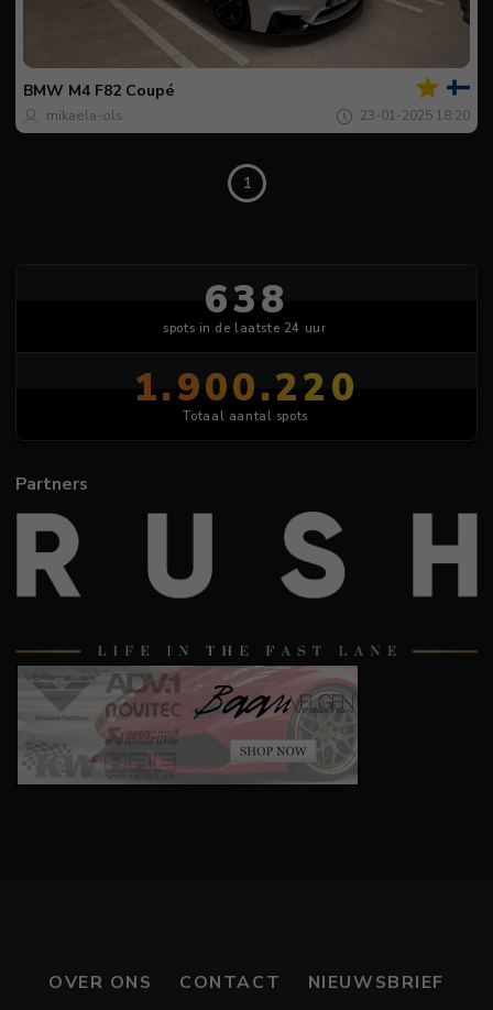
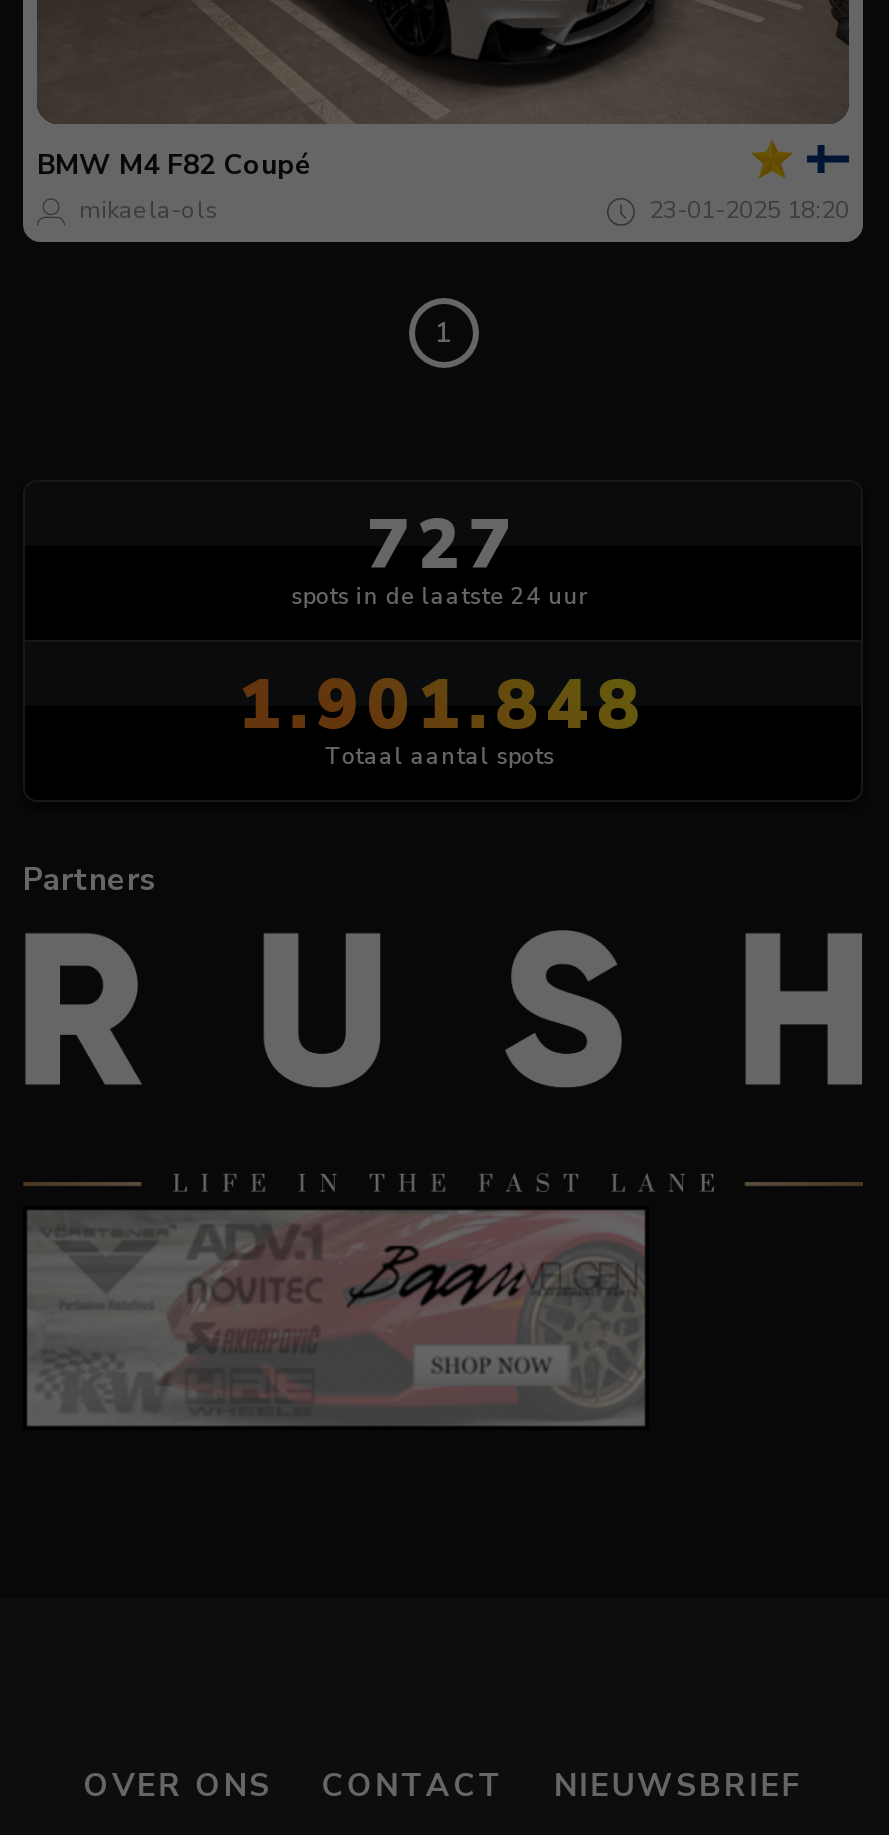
[205,274,288,326] 638 -> [367,499,519,593] 727
[134,362,359,414] 1.900.220 -> [239,659,647,753] 1.901.848

